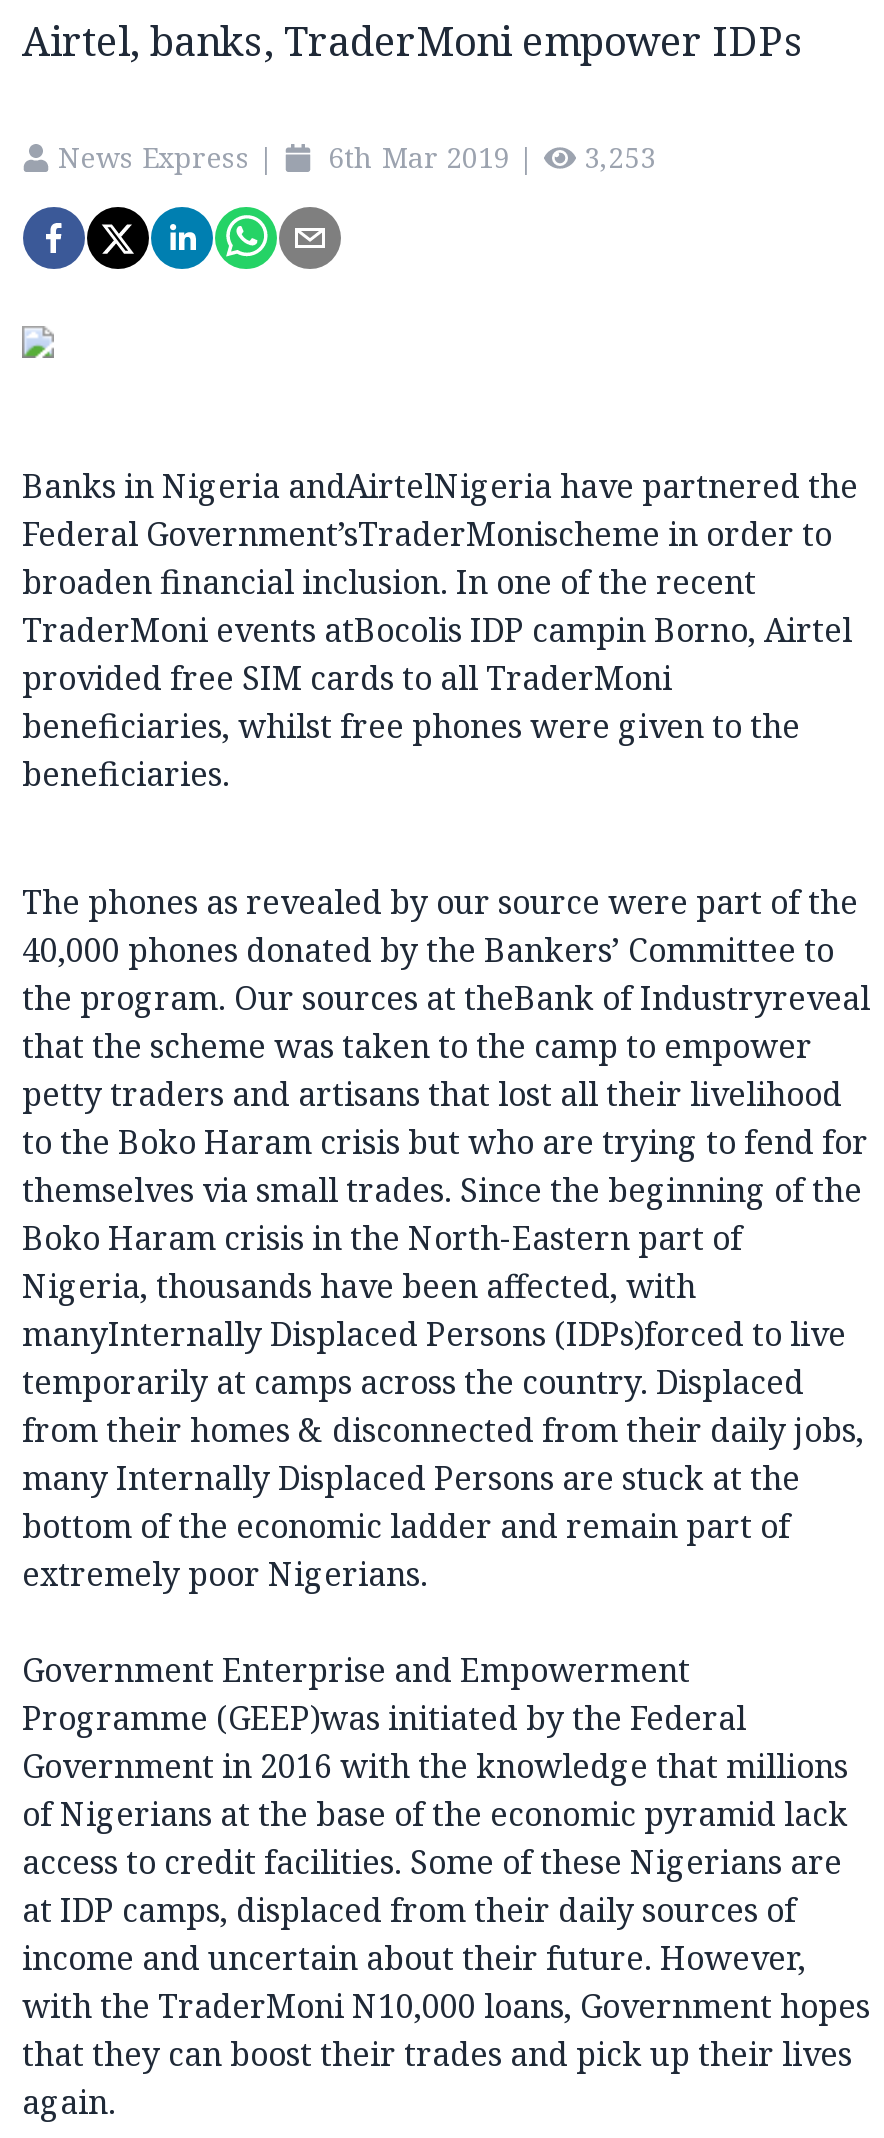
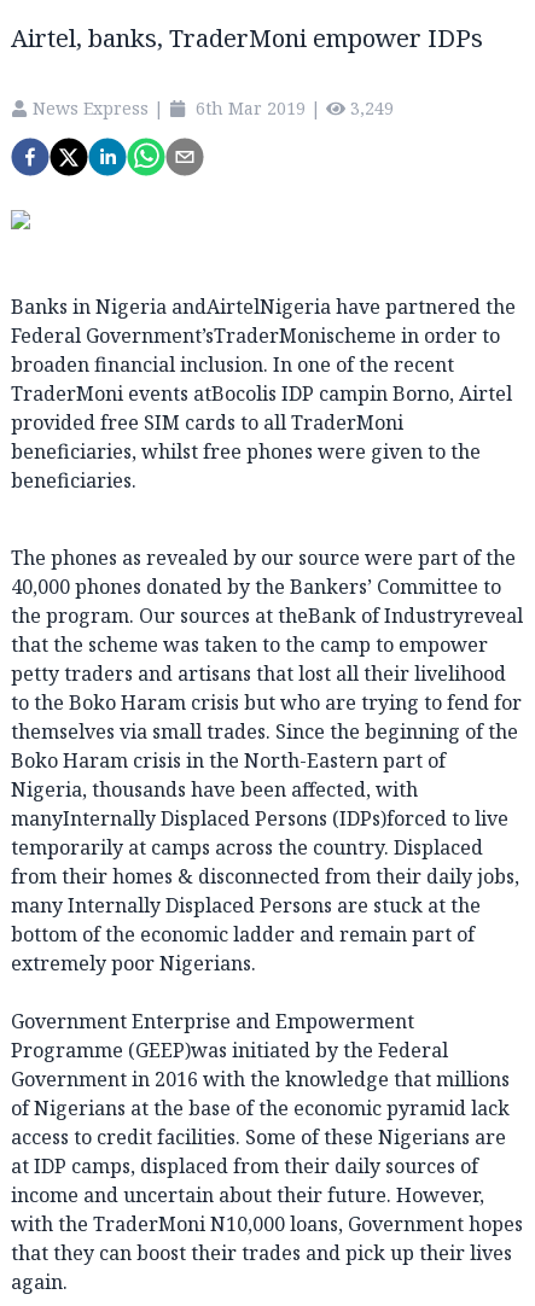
[584,138,656,176] 3,253 -> [350,97,394,120] 3,249

